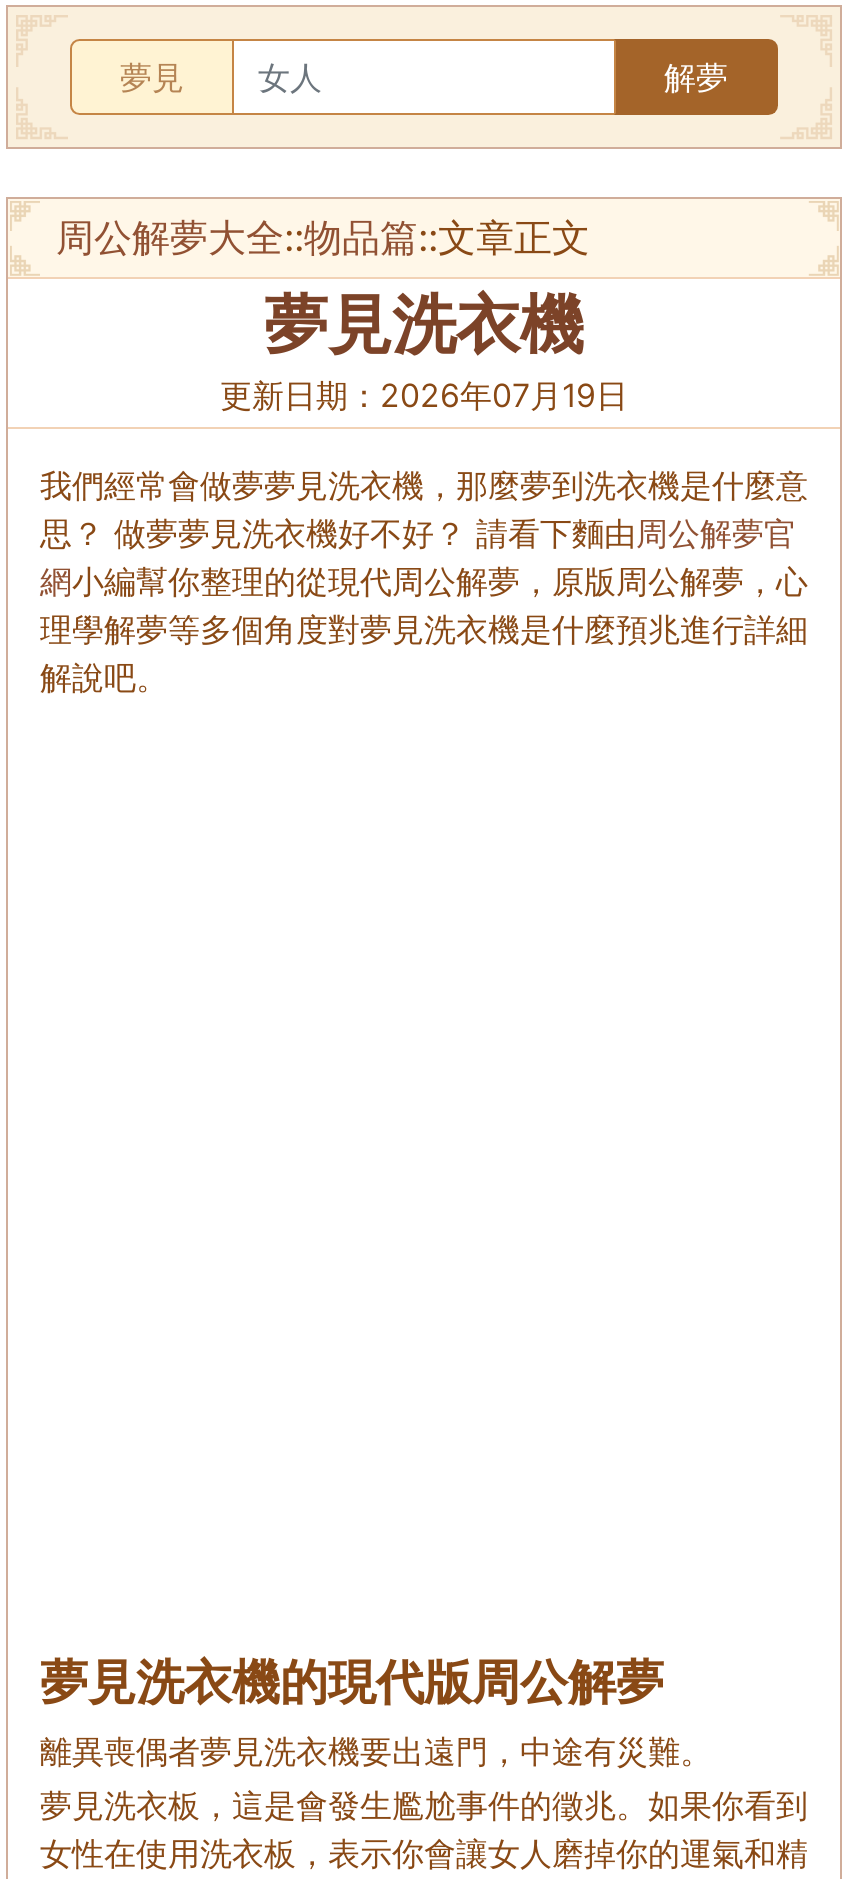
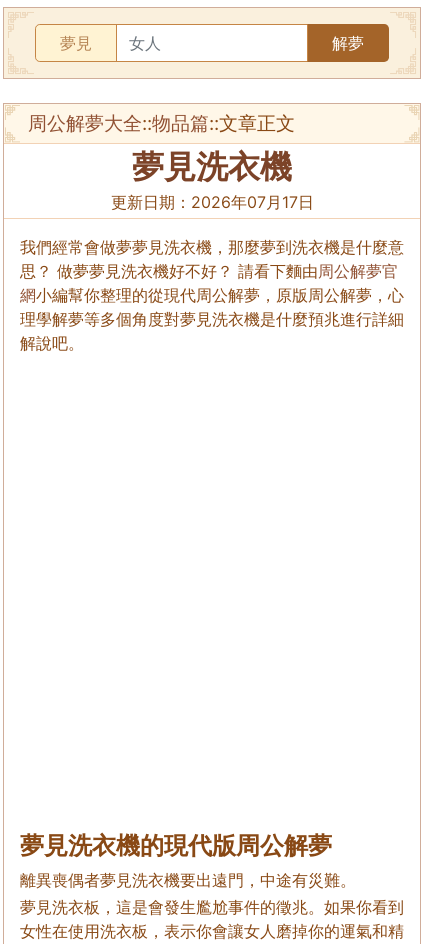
[220,375,628,415] 更新日期：2026年07月19日 -> [110,192,313,212] 更新日期：2026年07月17日

